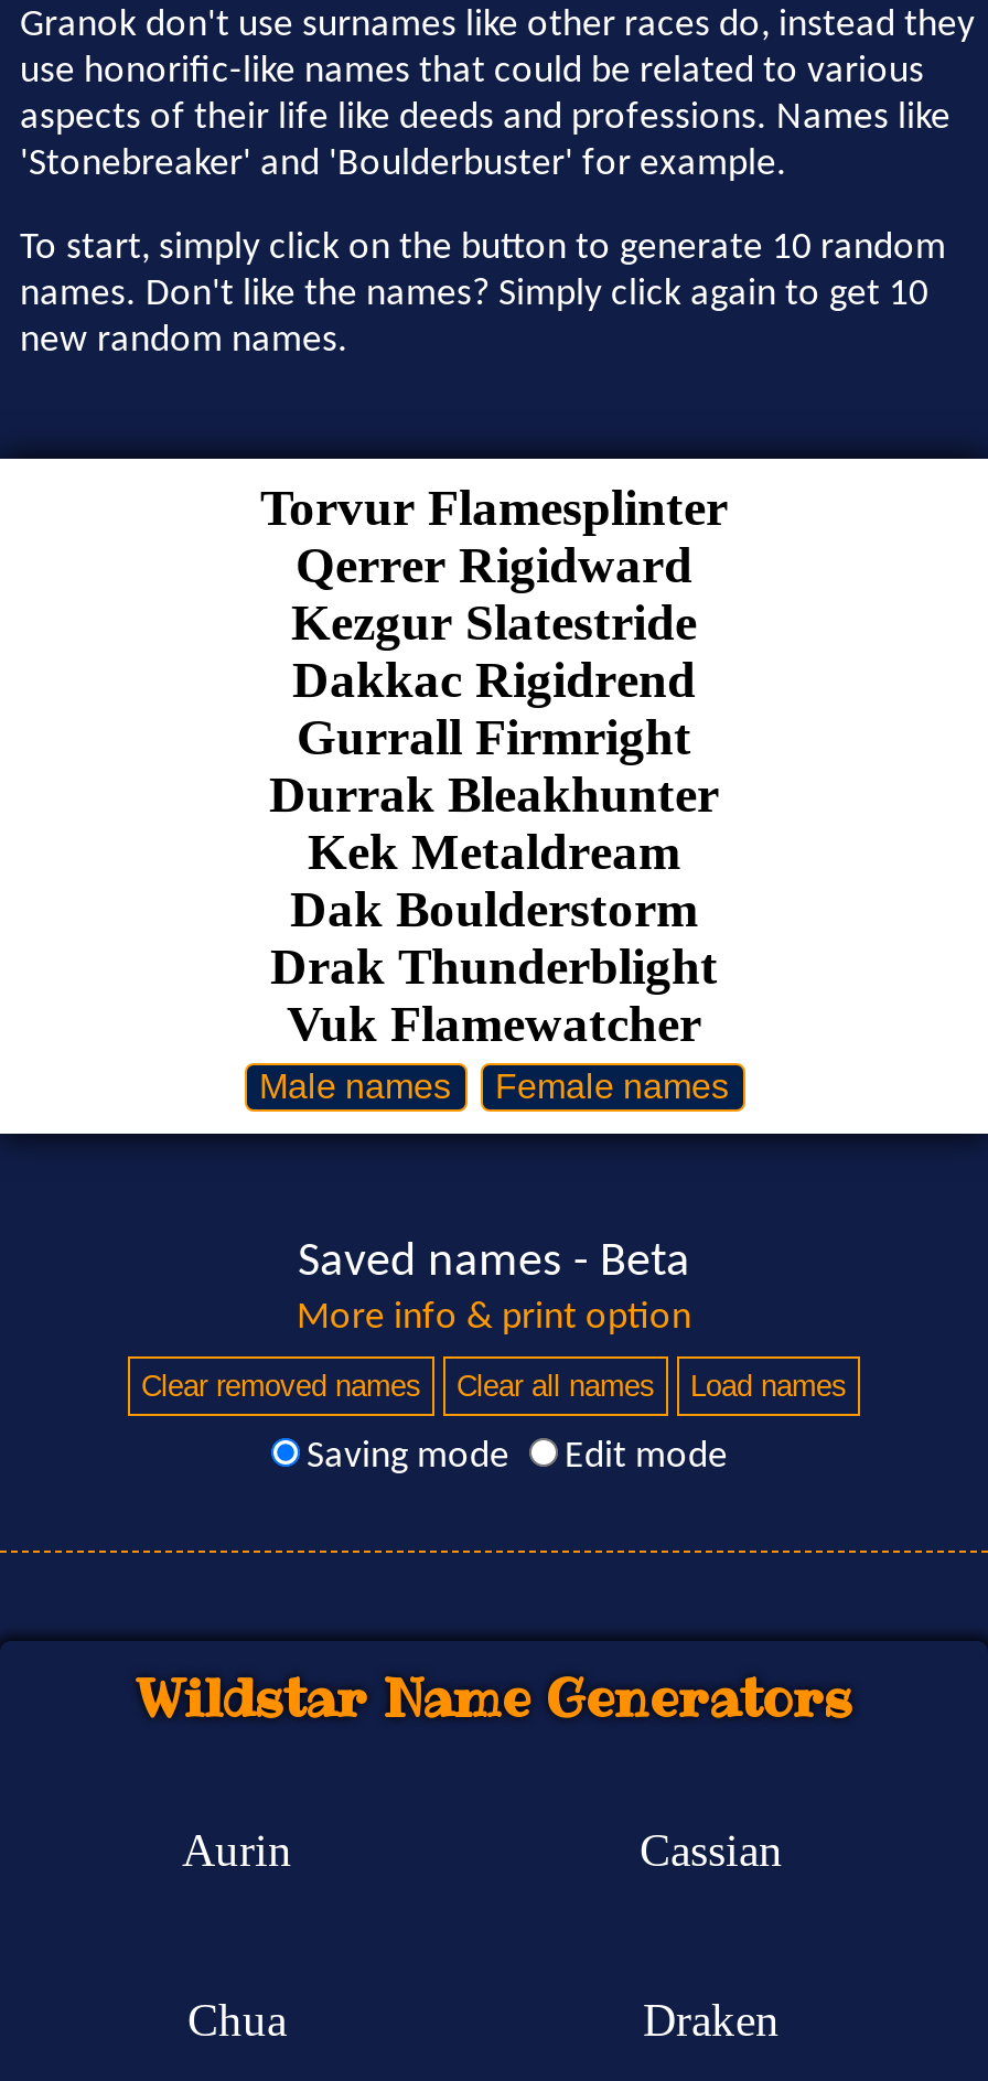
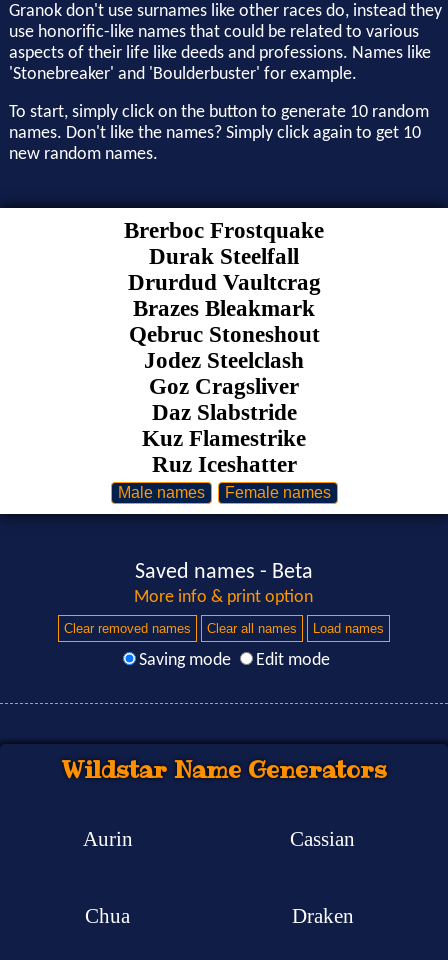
[260,481,728,1052] Torvur Flamesplinter | Qerrer Rigidward | Kezgur Slatestride | Dakkac Rigidrend | Gurrall Firmright | Durrak Bleakhunter | Kek Metaldream | Dak Boulderstorm | Drak Thunderblight | Vuk Flamewatcher -> [124,218,324,477] Brerboc Frostquake | Durak Steelfall | Drurdud Vaultcrag | Brazes Bleakmark | Qebruc Stoneshout | Jodez Steelclash | Goz Cragsliver | Daz Slabstride | Kuz Flamestrike | Ruz Iceshatter

